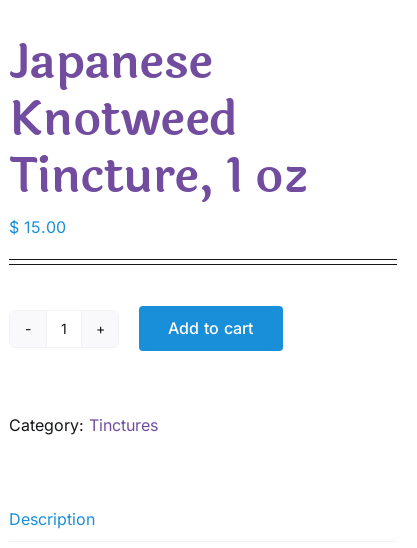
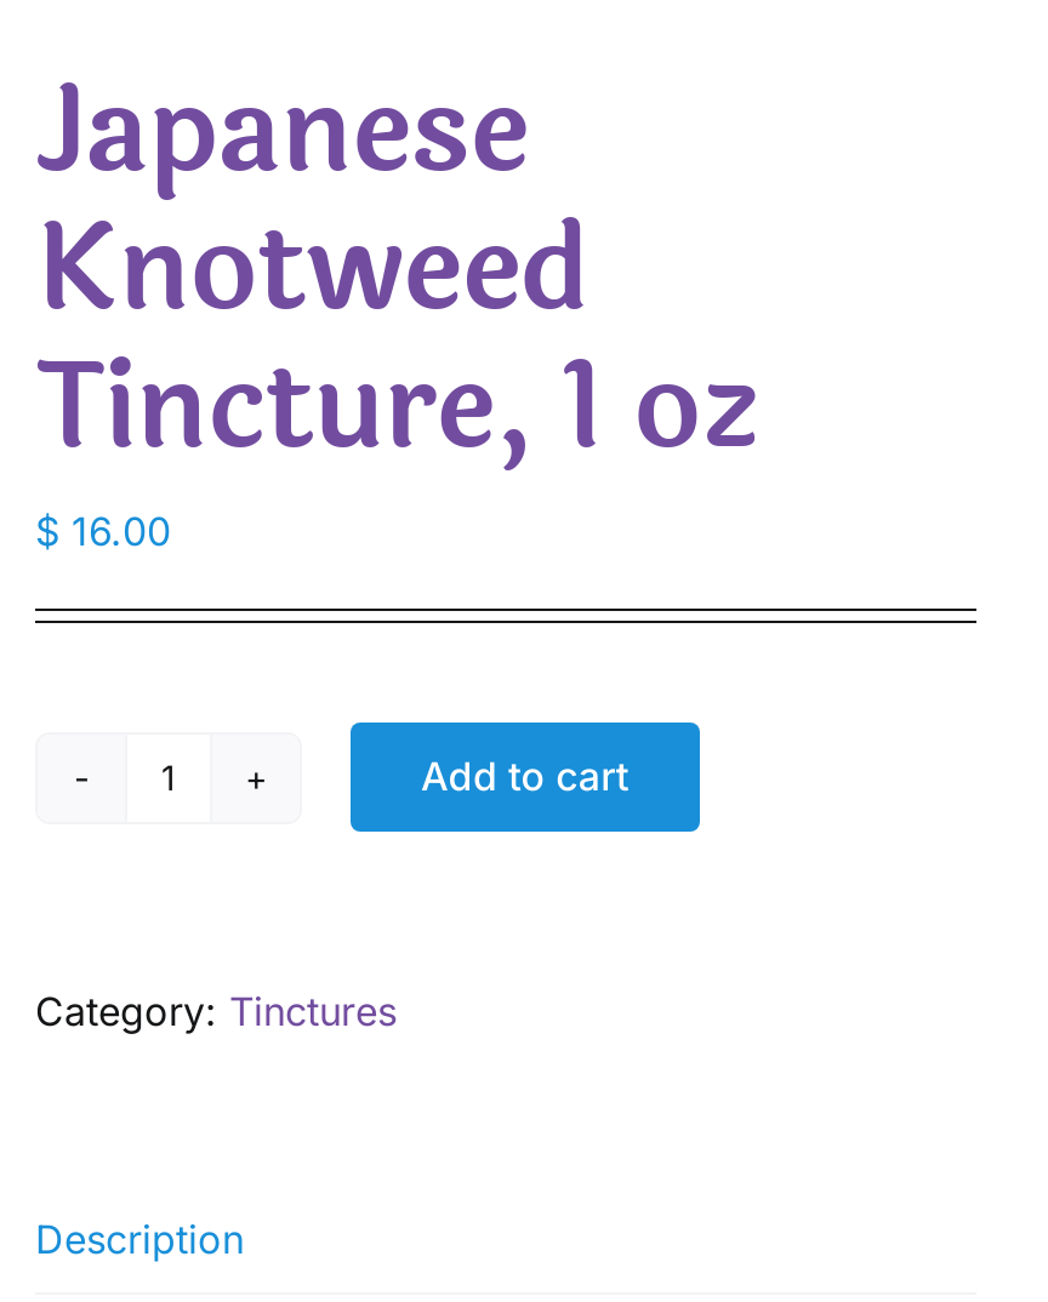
[9,217,66,237] $15.00 -> [35,506,171,555] $16.00

